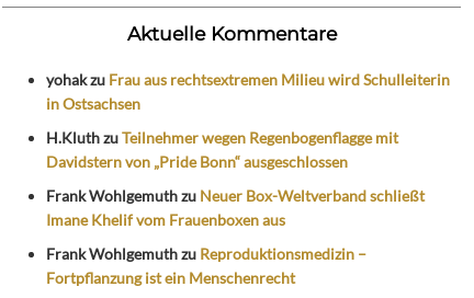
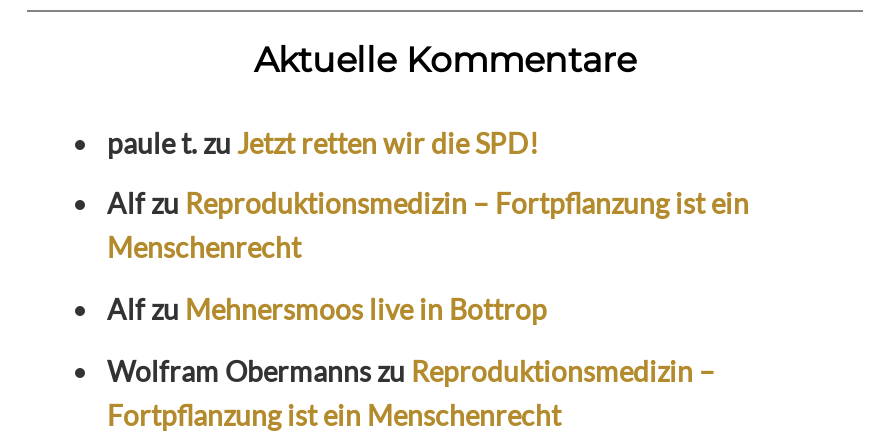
[46,70,450,113] yohakzu Frau aus rechtsextremen Milieu wird Schulleiterin | in Ostsachsen -> [107,126,539,160] paule t. zu Jetzt retten wir die SPD!
[46,128,398,171] H.Kluth zu Teilnehmer wegen Regenbogenflagge mit | Davidstern von „Pride Bonn“ ausgeschlossen -> [107,187,749,265] Alf zu Reproduktionsmedizin – Fortpflanzung ist ein | Menschenrecht
[46,186,425,229] Frank Wohlgemuth zu Neuer Box-Weltverband schließt | Imane Khelif vom Frauenboxen aus -> [107,293,547,327] Alf zu Mehnersmoos live in Bottrop
[46,244,366,263] Frank Wohlgemuth zu Reproduktionsmedizin – -> [107,354,715,388] Wolfram Obermanns zu Reproduktionsmedizin –

